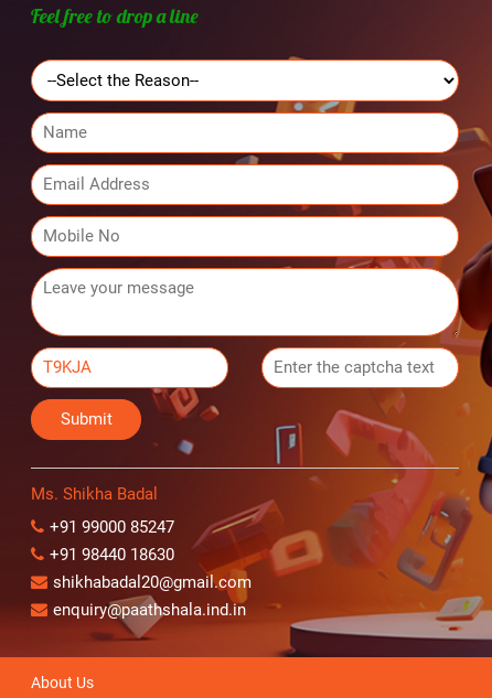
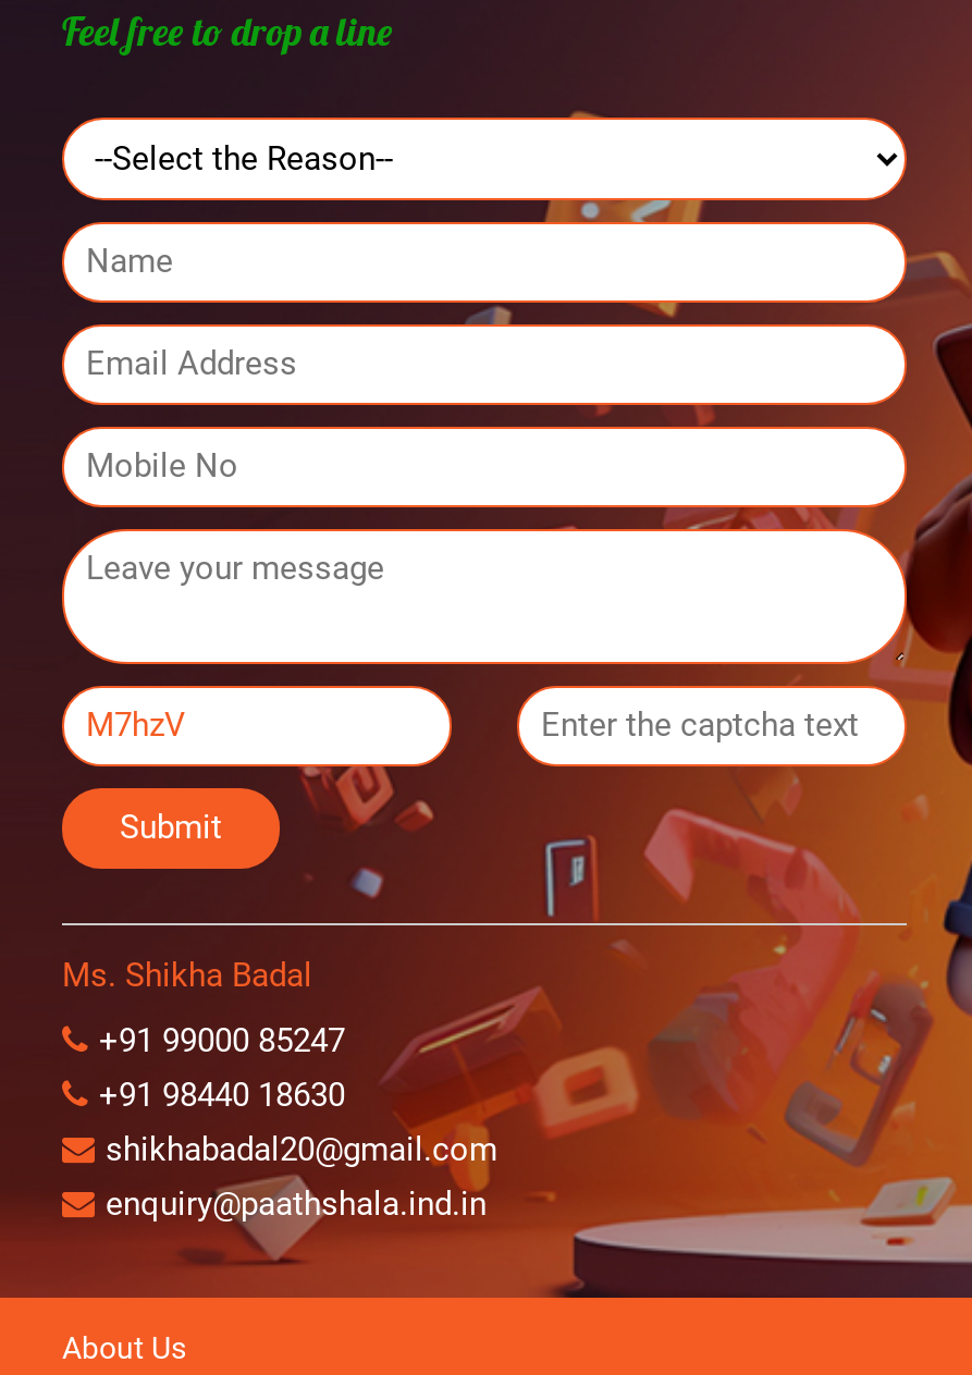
[43,357,92,377] T9KJA -> [86,705,186,745] M7hzV

